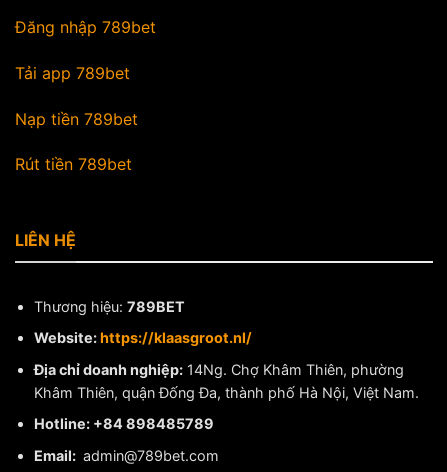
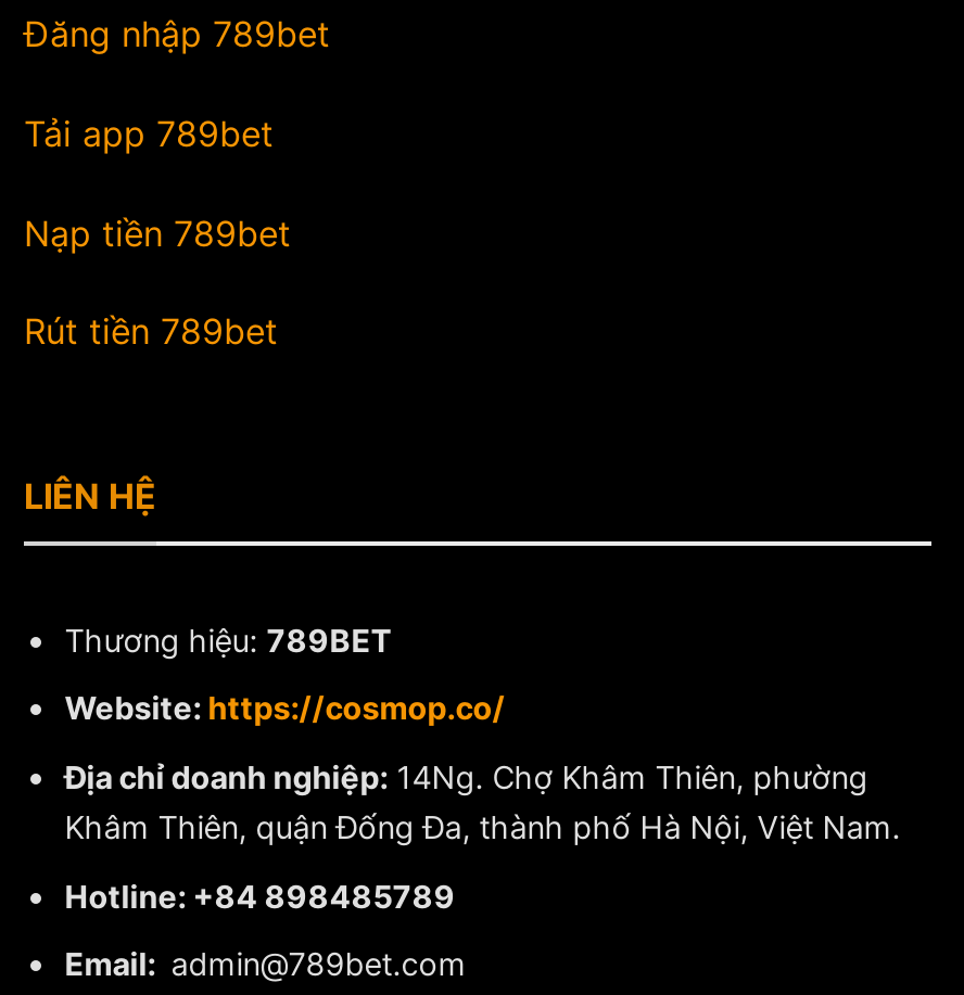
[34,329,252,346] Website: https://klaasgroot.nl/ -> [64,689,505,726] Website: https://cosmop.co/

